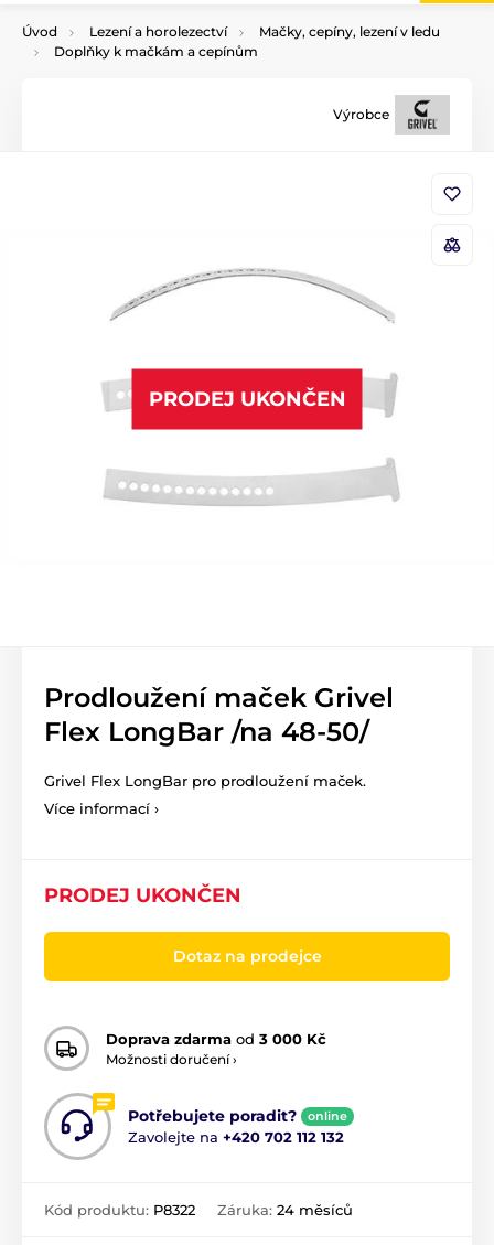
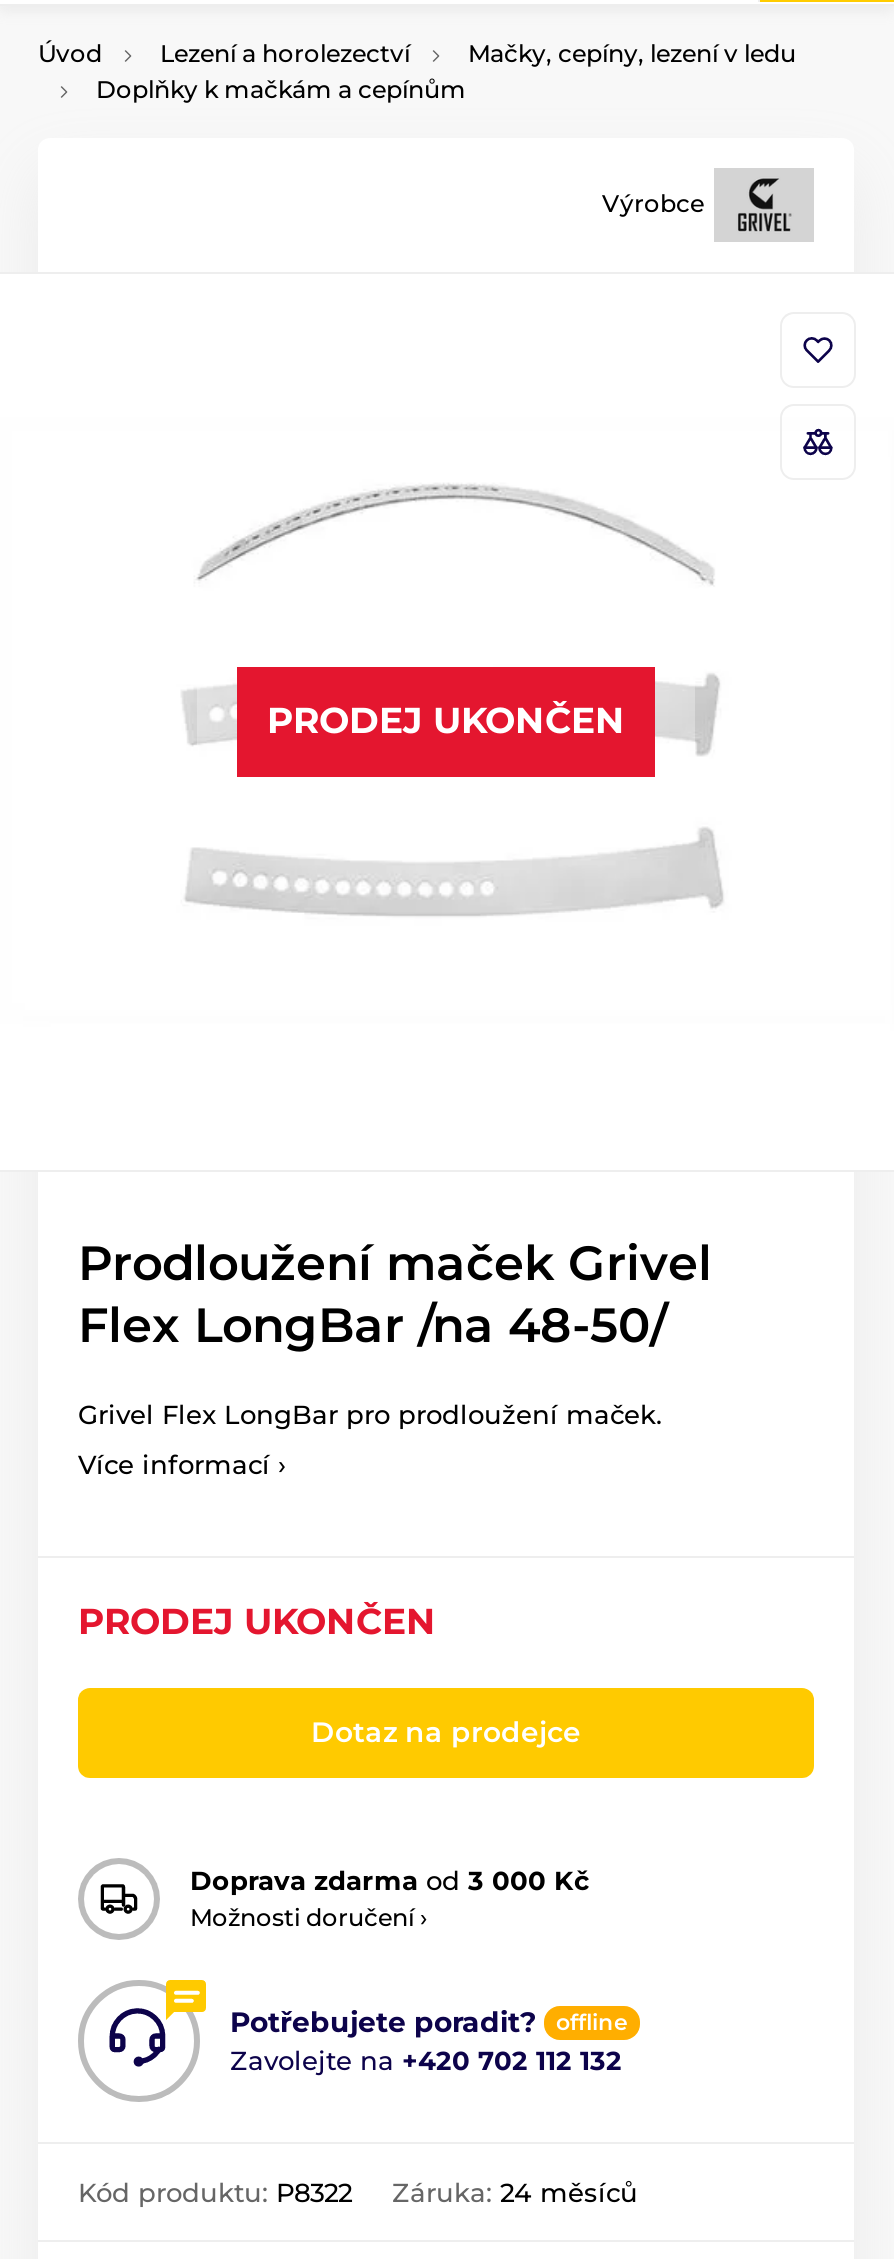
[308,1109,347,1124] online -> [556,2007,628,2035] offline

